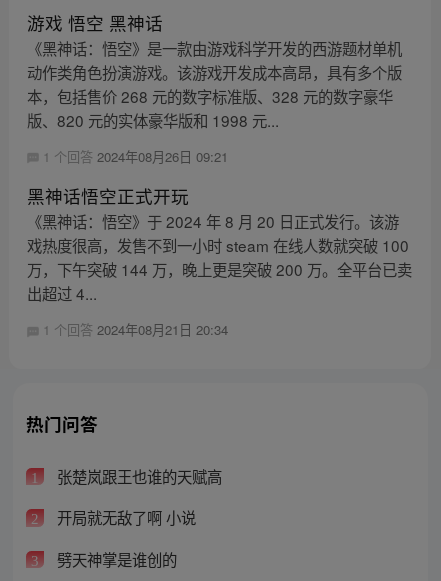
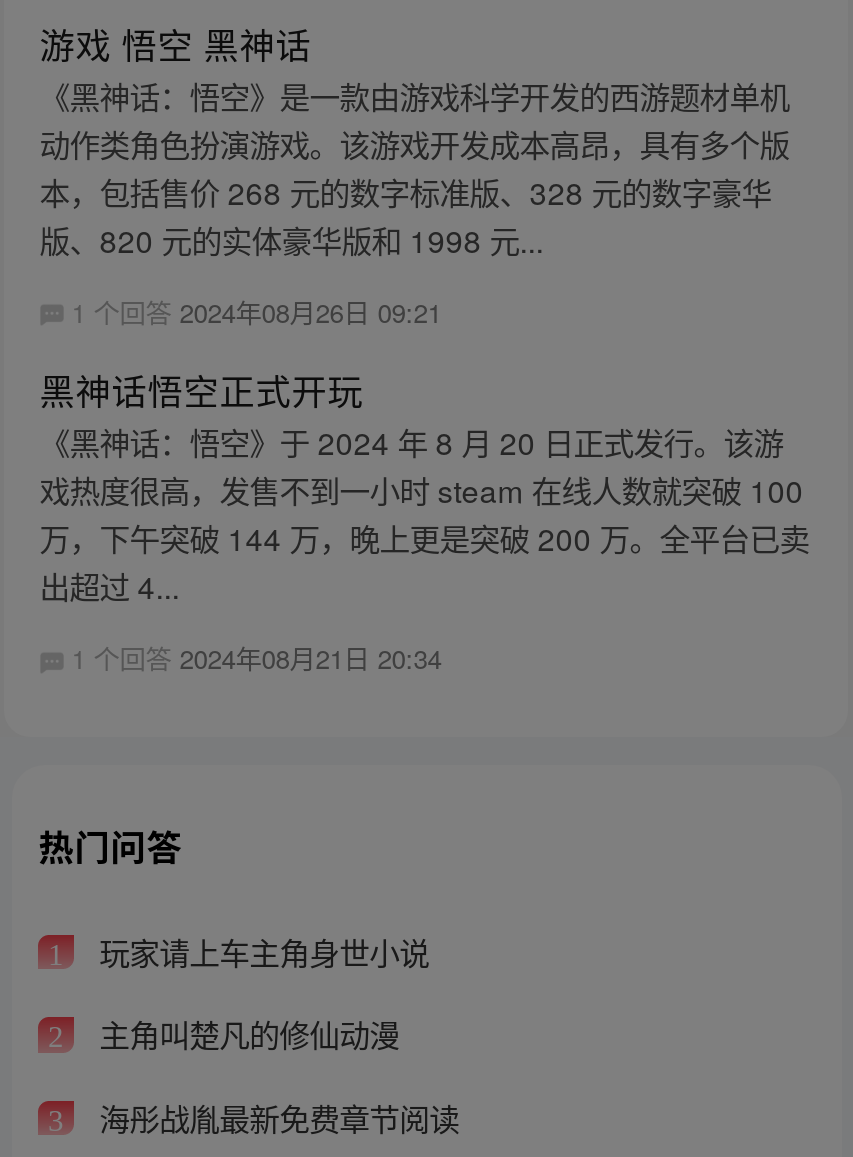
[53,465,222,487] 张楚岚跟王也谁的天赋高 -> [91,928,429,972] 玩家请上车主角身世小说
[53,506,196,528] 开局就无敌了啊 小说 -> [91,1012,399,1056] 主角叫楚凡的修仙动漫
[53,548,177,570] 劈天神掌是谁创的 -> [91,1095,459,1139] 海彤战胤最新免费章节阅读

